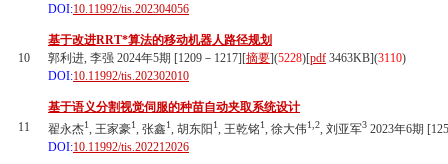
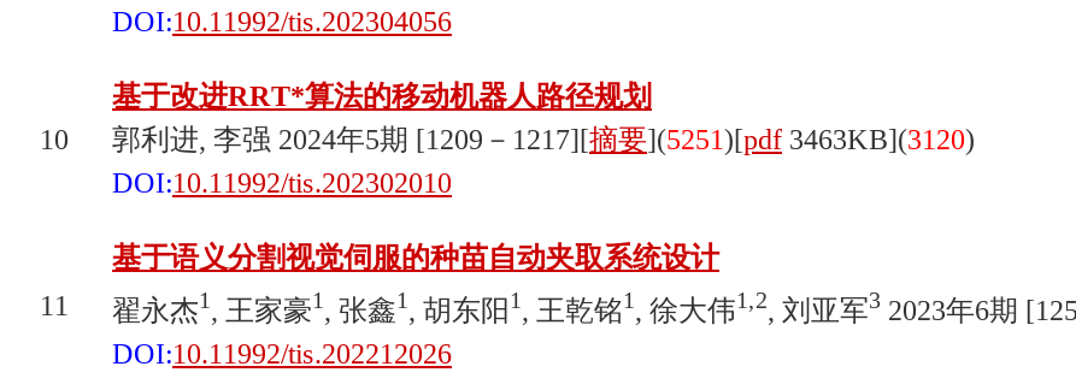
[48,51,406,65] 郭利进, 李强 2024年5期 [1209－1217][摘要](5228)[pdf 3463KB](3110) -> [112,123,975,156] 郭利进, 李强 2024年5期 [1209－1217][摘要](5251)[pdf 3463KB](3120)

